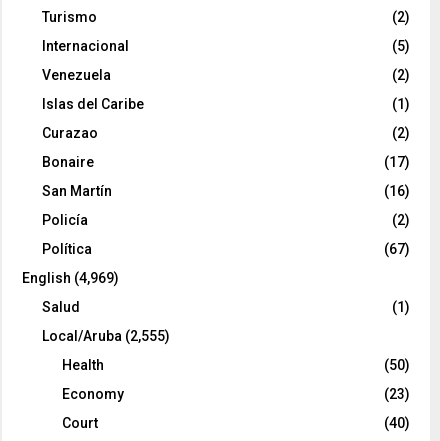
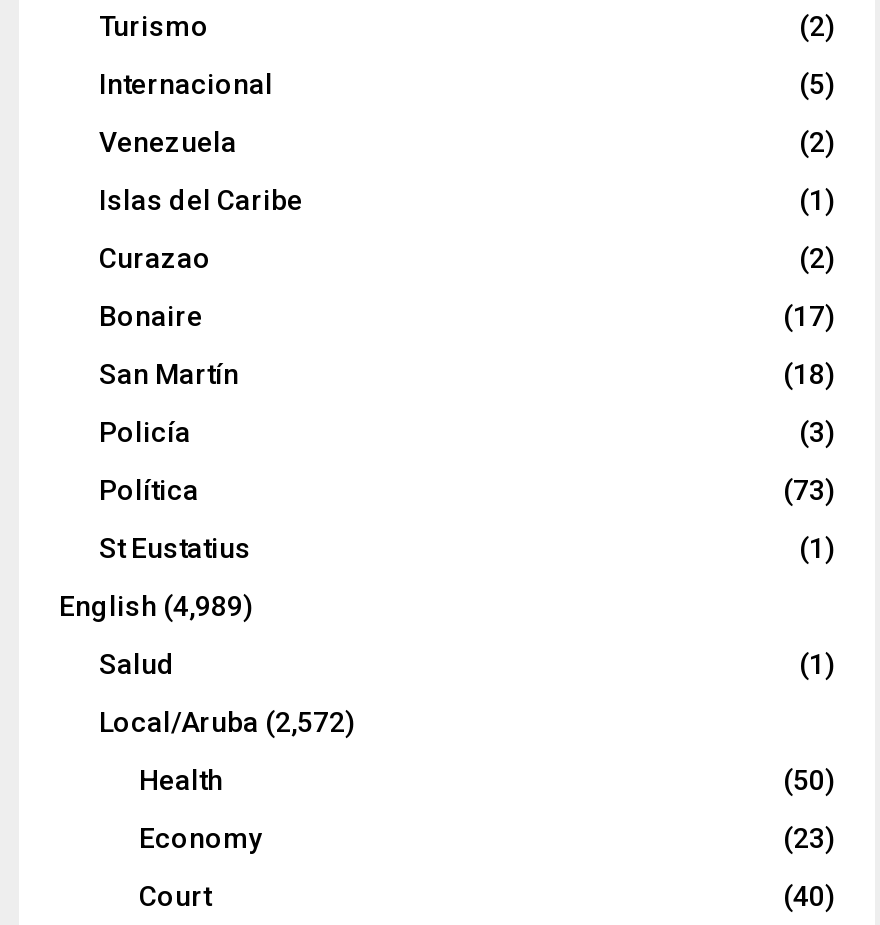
[384,183,410,199] (16) -> [783,357,835,389] (18)
[392,212,410,228] (2) -> [799,415,835,447] (3)
[22,241,410,286] (67) | English (4,969) -> [59,473,835,621] (73) | St Eustatius | (1) | English (4,989)
[42,328,170,344] Local/Aruba (2,555) -> [99,705,355,737] Local/Aruba (2,572)

